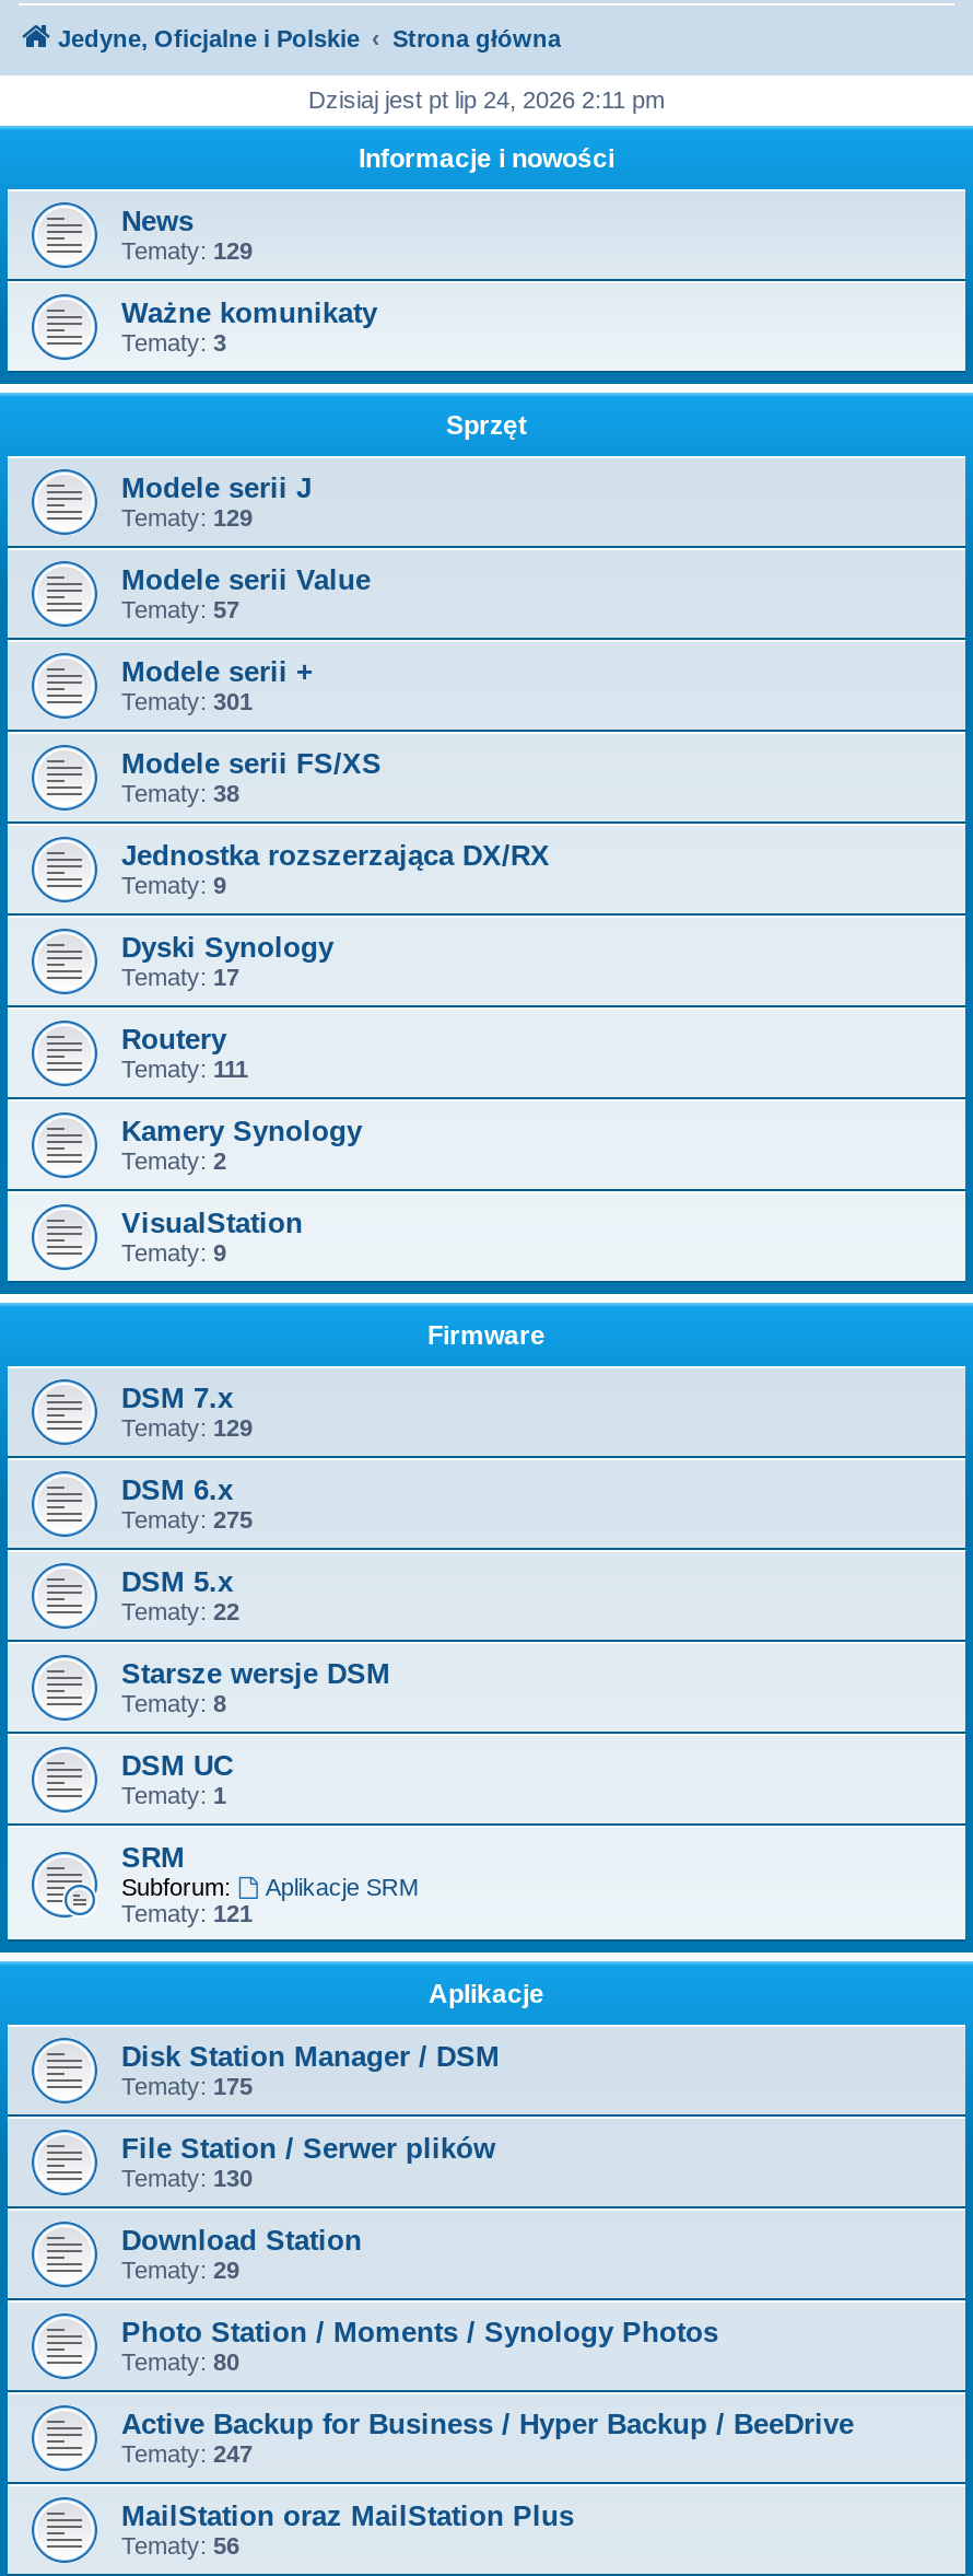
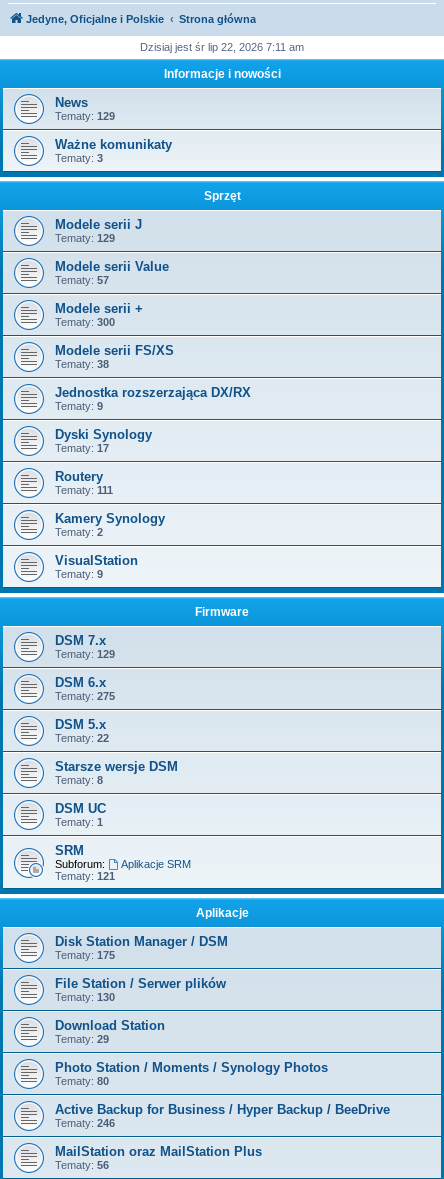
[308,86,665,113] Dzisiaj jest pt lip 24, 2026 2:11 pm -> [140,41,304,53] Dzisiaj jest śr lip 22, 2026 7:11 am
[121,688,253,714] Tematy: 301 -> [55,316,115,328] Tematy: 300
[121,2440,253,2467] Tematy: 247 -> [55,1117,115,1129] Tematy: 246

